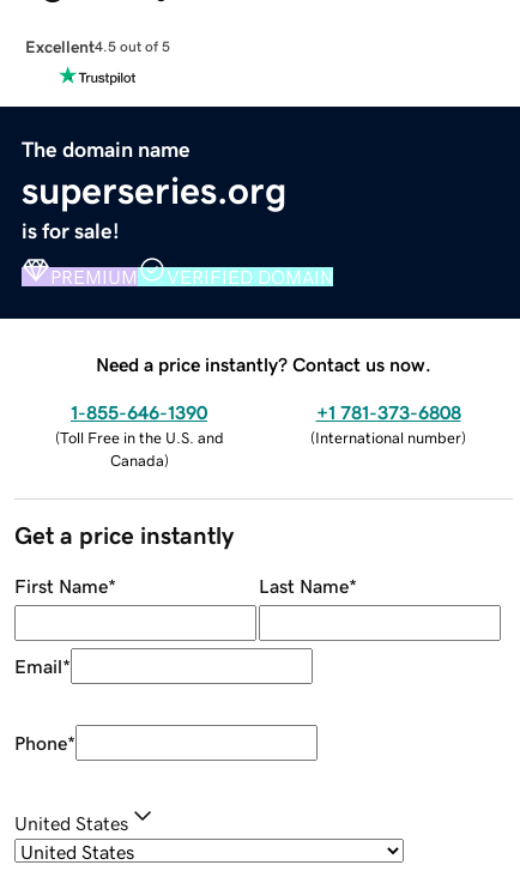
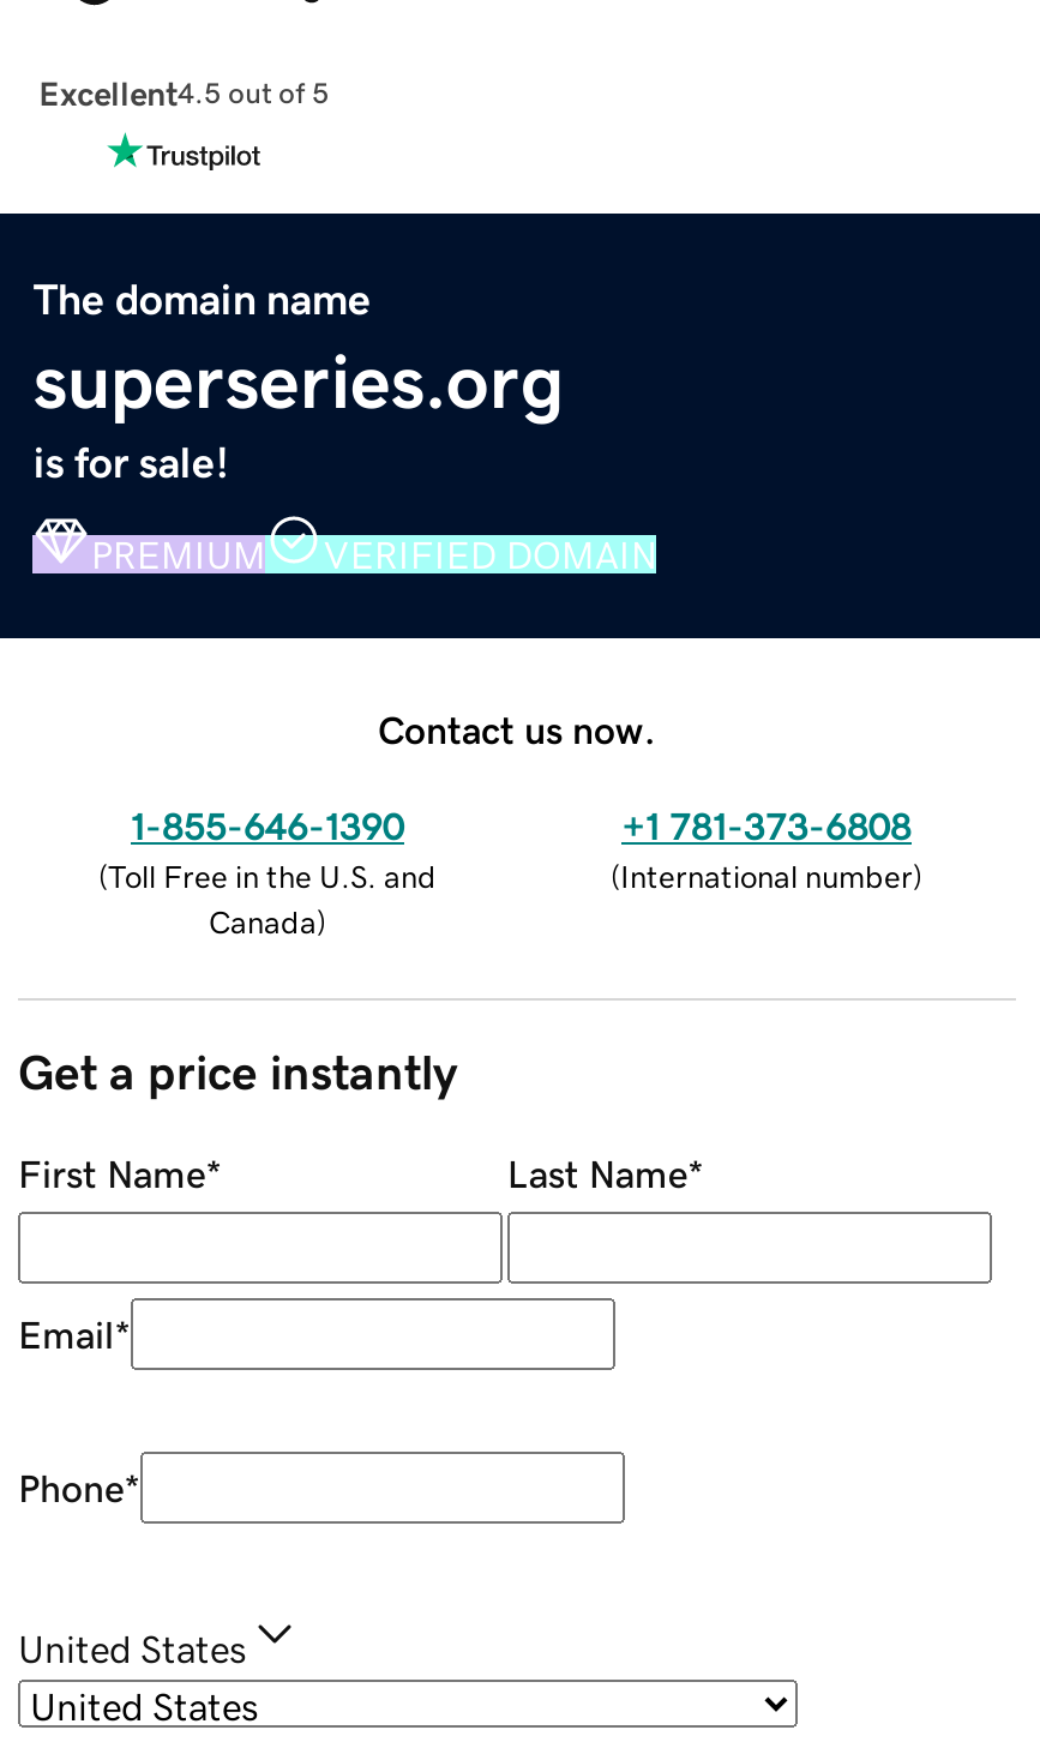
[96,354,431,373] Need a price instantly? Contact us now. -> [378,709,656,748] Contact us now.

